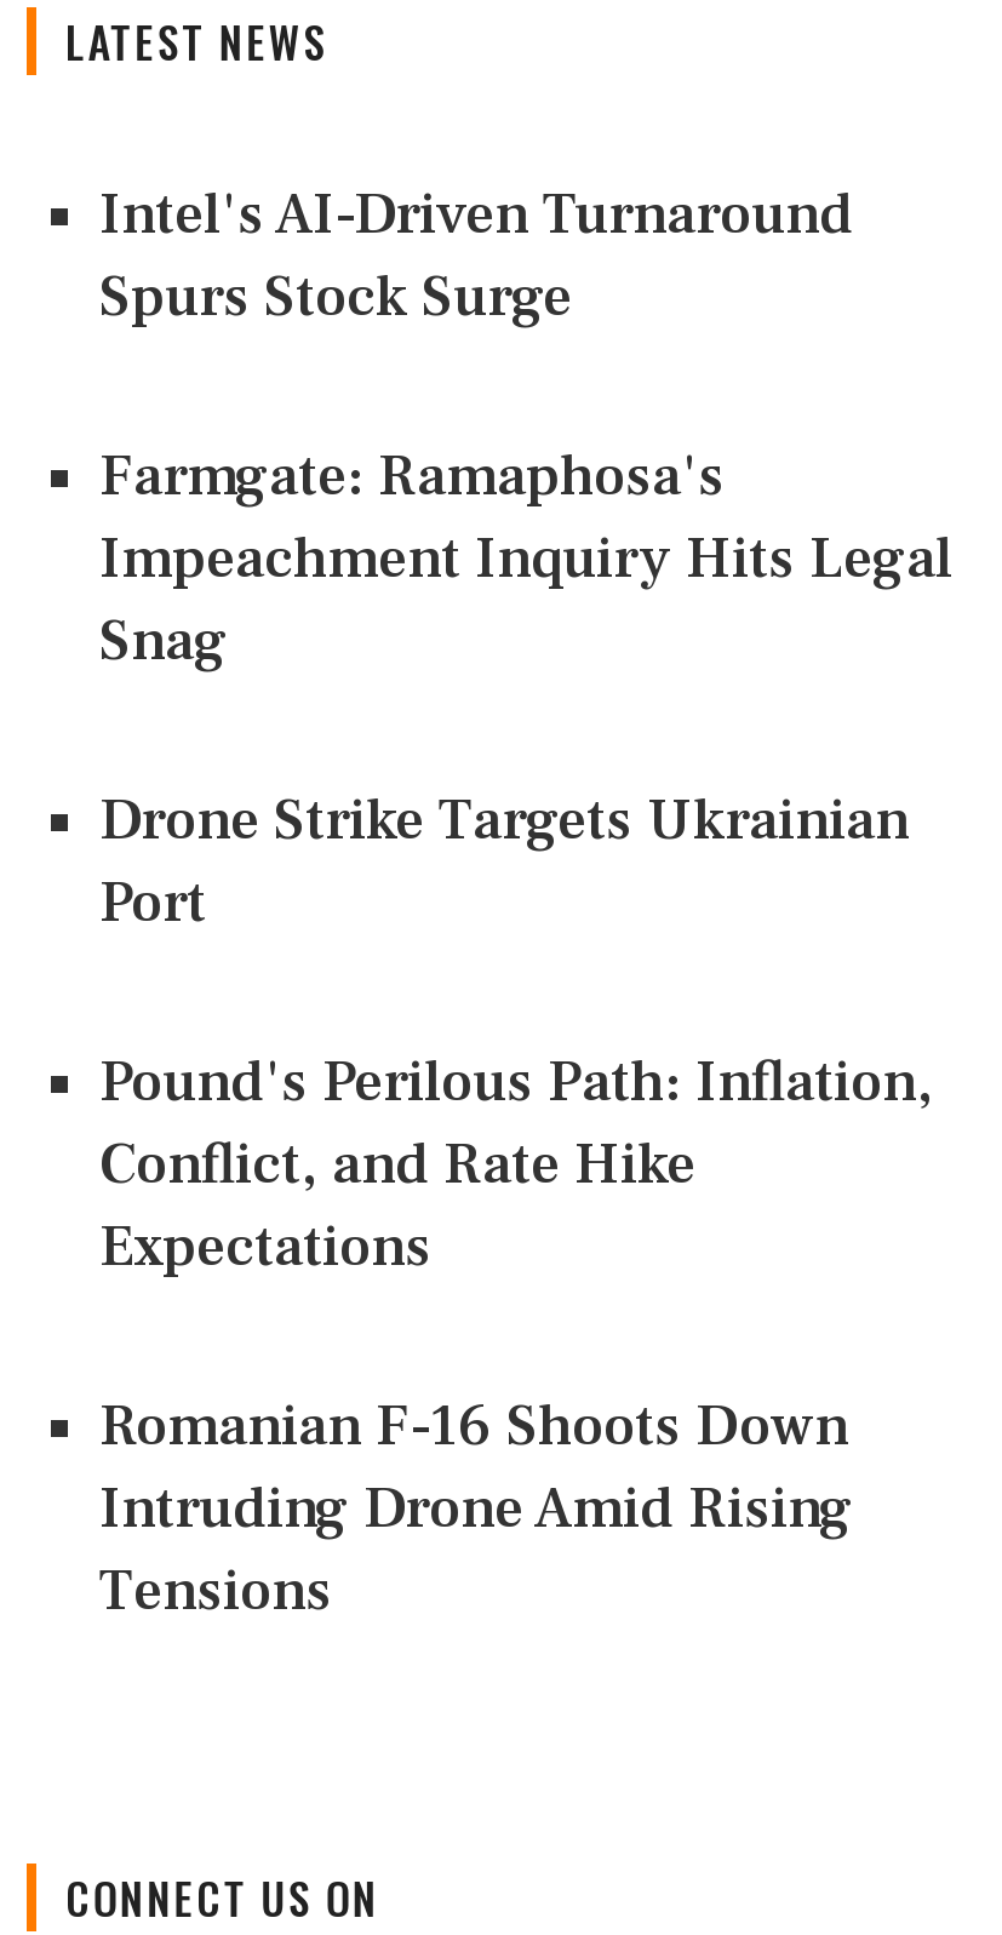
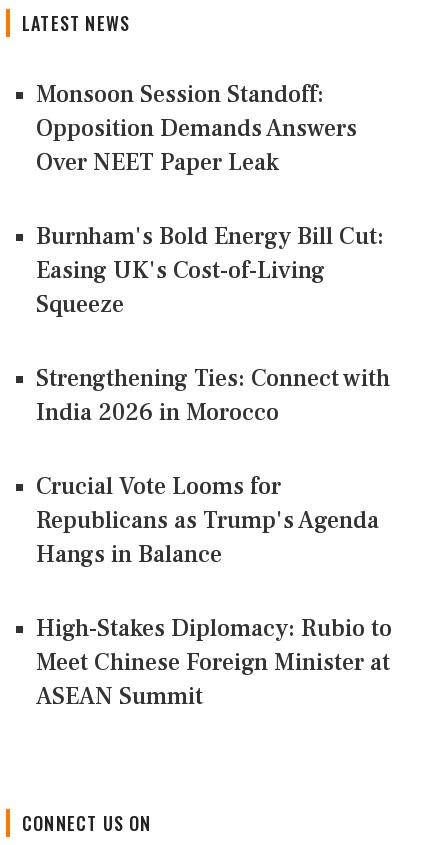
[99,177,853,334] Intel's AI-Driven Turnaround | Spurs Stock Surge -> [36,79,357,178] Monsoon Session Standoff: | Opposition Demands Answers | Over NEET Paper Leak
[99,439,952,679] Farmgate: Ramaphosa's | Impeachment Inquiry Hits Legal | Snag -> [36,221,384,320] Burnham's Bold Energy Bill Cut: | Easing UK's Cost-of-Living | Squeeze
[99,783,909,940] Drone Strike Targets Ukrainian | Port -> [36,363,390,428] Strengthening Ties: Connect with | India 2026 in Morocco
[99,1044,933,1284] Pound's Perilous Path: Inflation, | Conflict, and Rate Hike | Expectations -> [36,471,379,570] Crucial Vote Looms for | Republicans as Trump's Agenda | Hangs in Balance
[99,1389,853,1628] Romanian F-16 Shoots Down | Intruding Drone Amid Rising | Tensions -> [36,613,392,712] High-Stakes Diplomacy: Rubio to | Meet Chinese Foreign Minister at | ASEAN Summit

